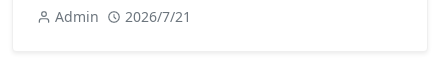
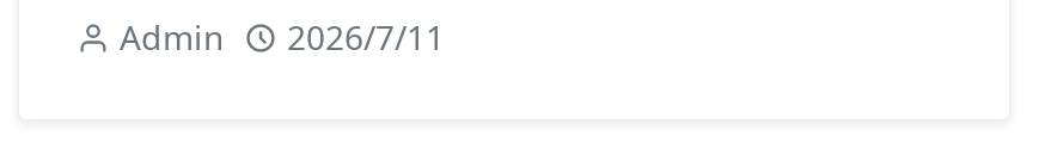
[55,7,191,26] Admin 2026/7/21 -> [120,14,445,60] Admin 2026/7/11

